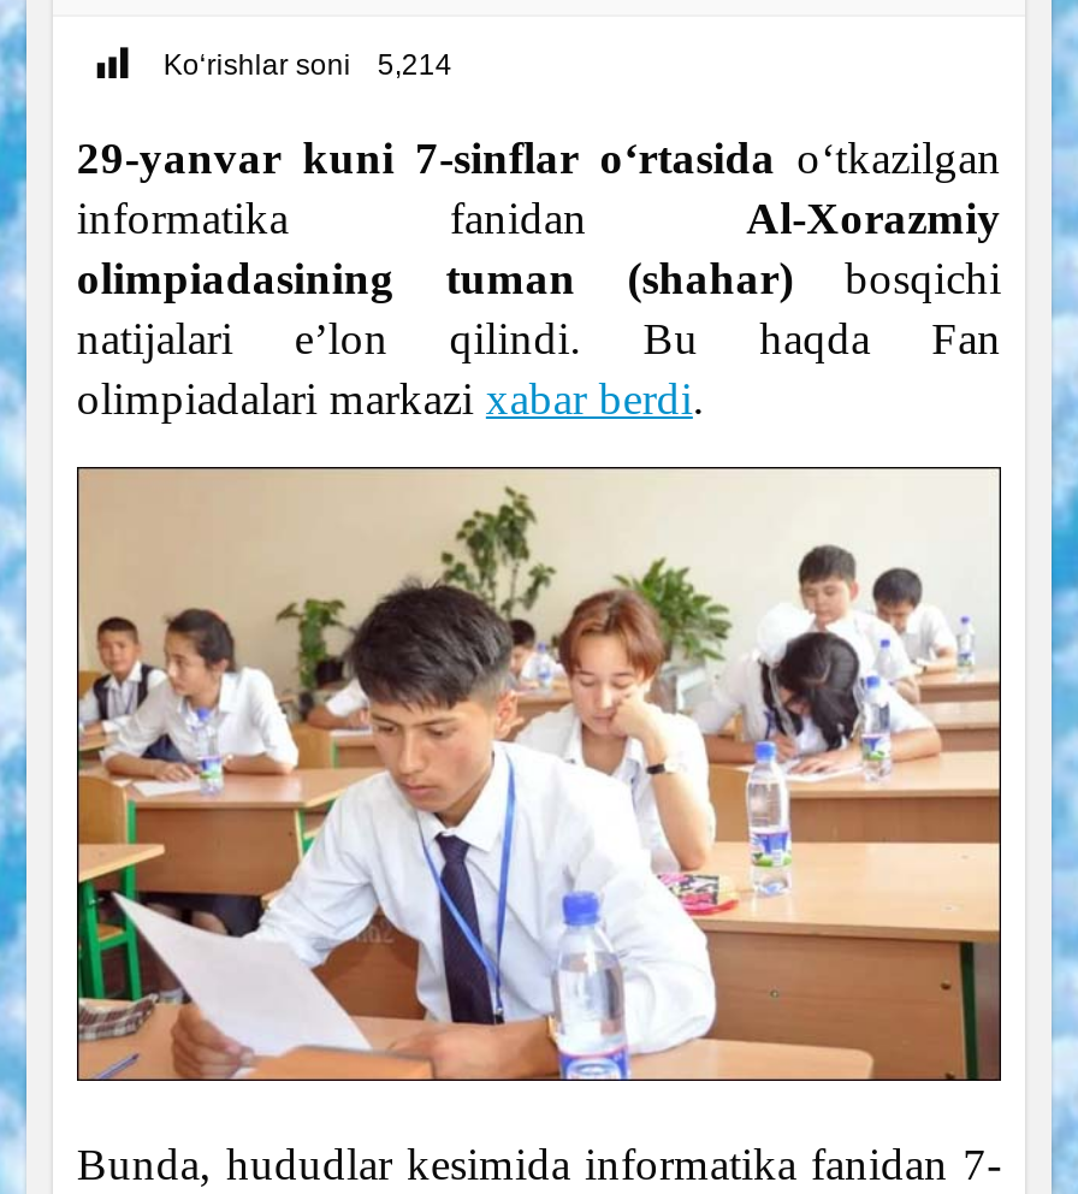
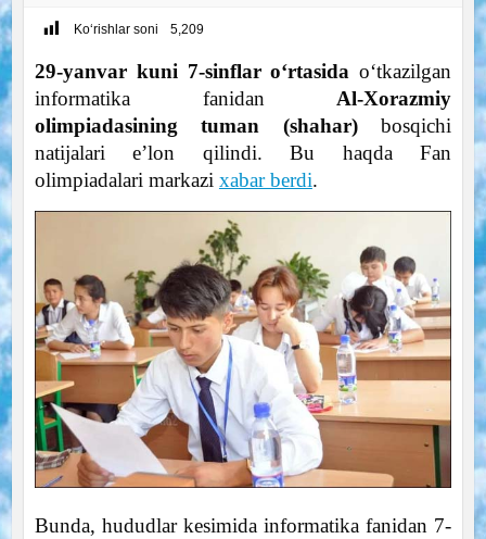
[163,48,452,82] Ko‘rishlar soni 5,214 -> [74,22,204,37] Ko‘rishlar soni 5,209

